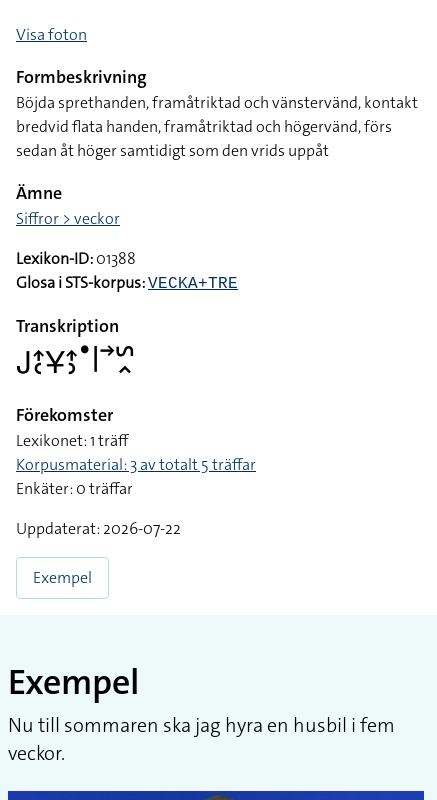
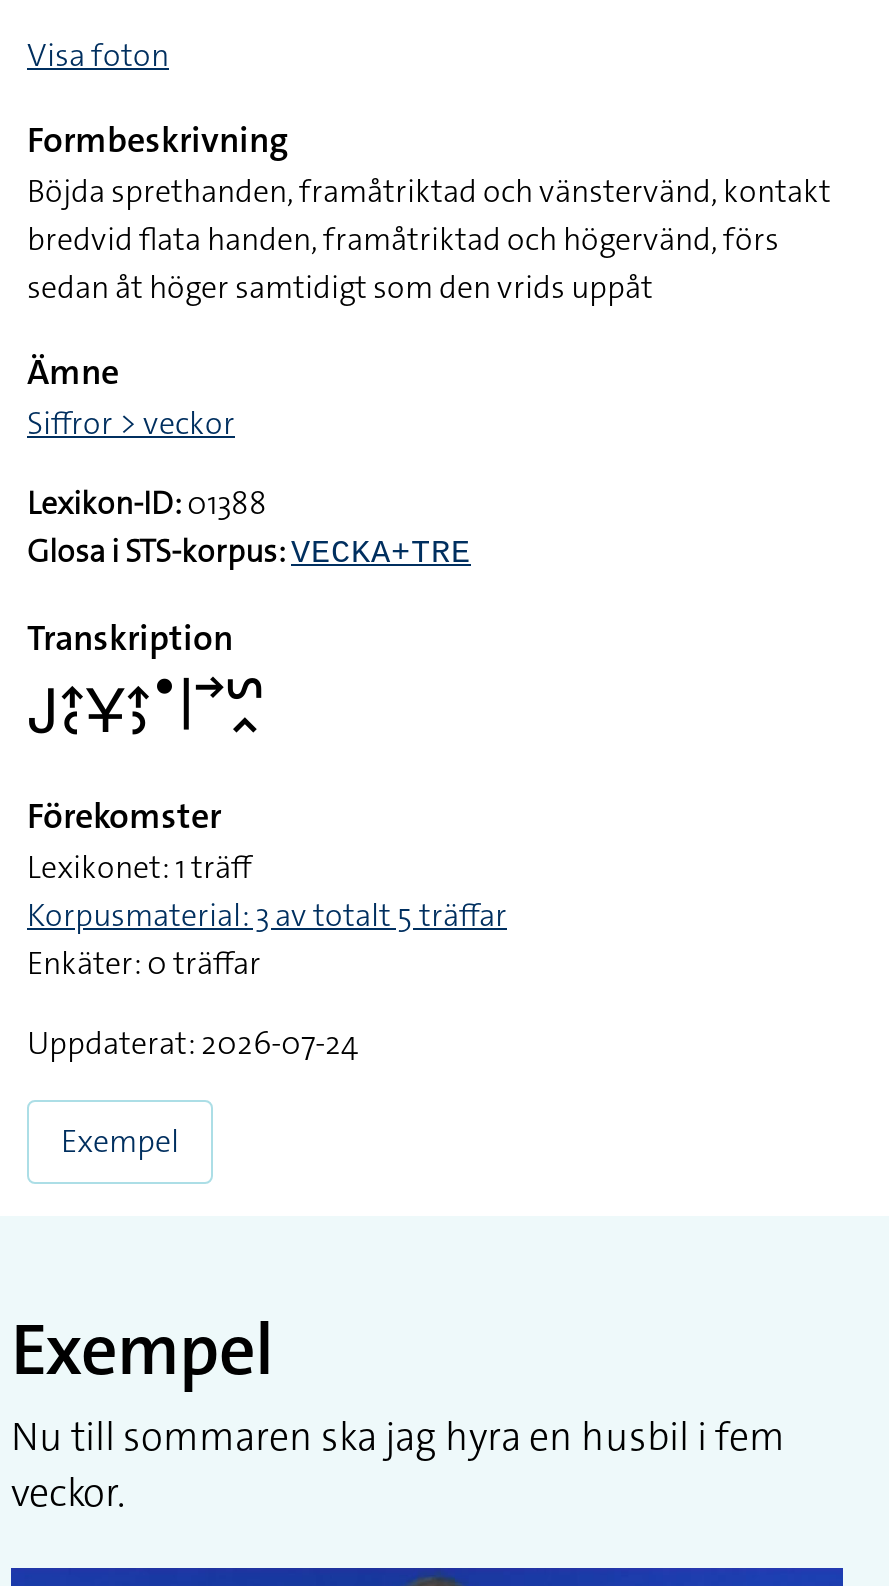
[16,518,181,539] Uppdaterat: 2026-07-22 -> [27,1022,359,1064] Uppdaterat: 2026-07-24

